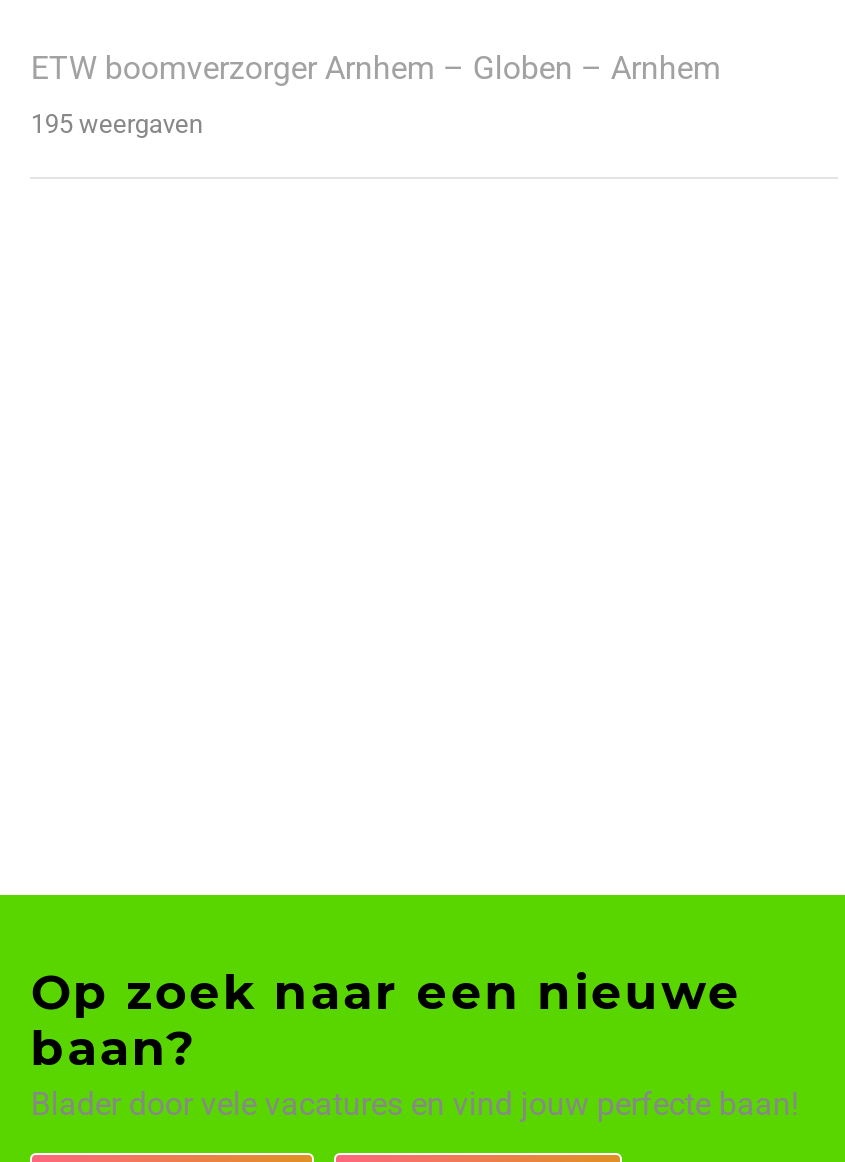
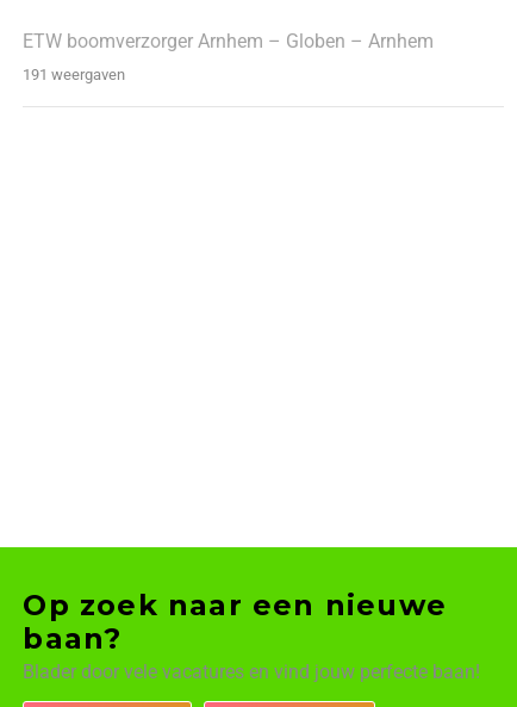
[31,108,203,138] 195 weergaven -> [23,66,126,84] 191 weergaven

